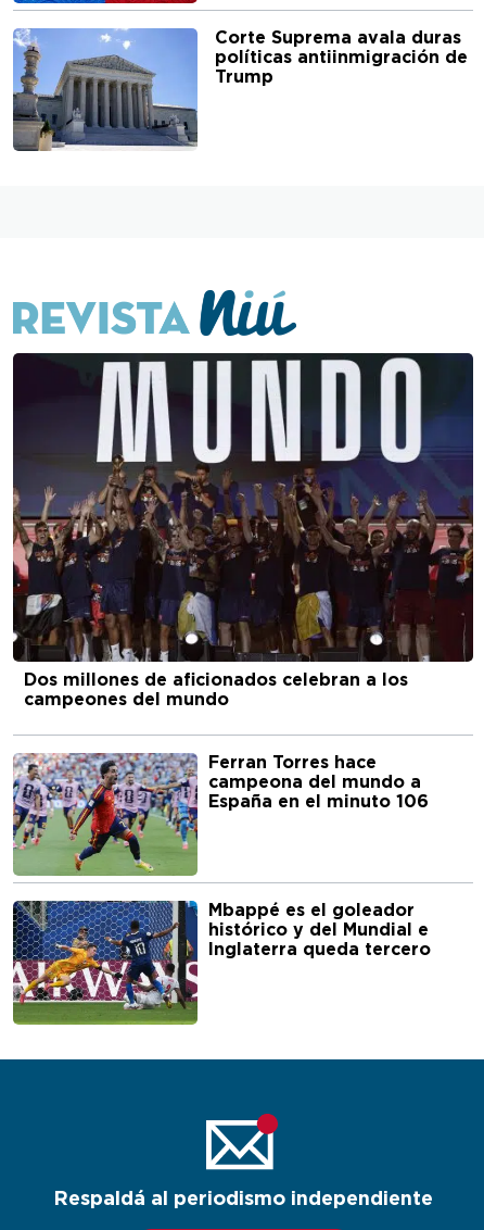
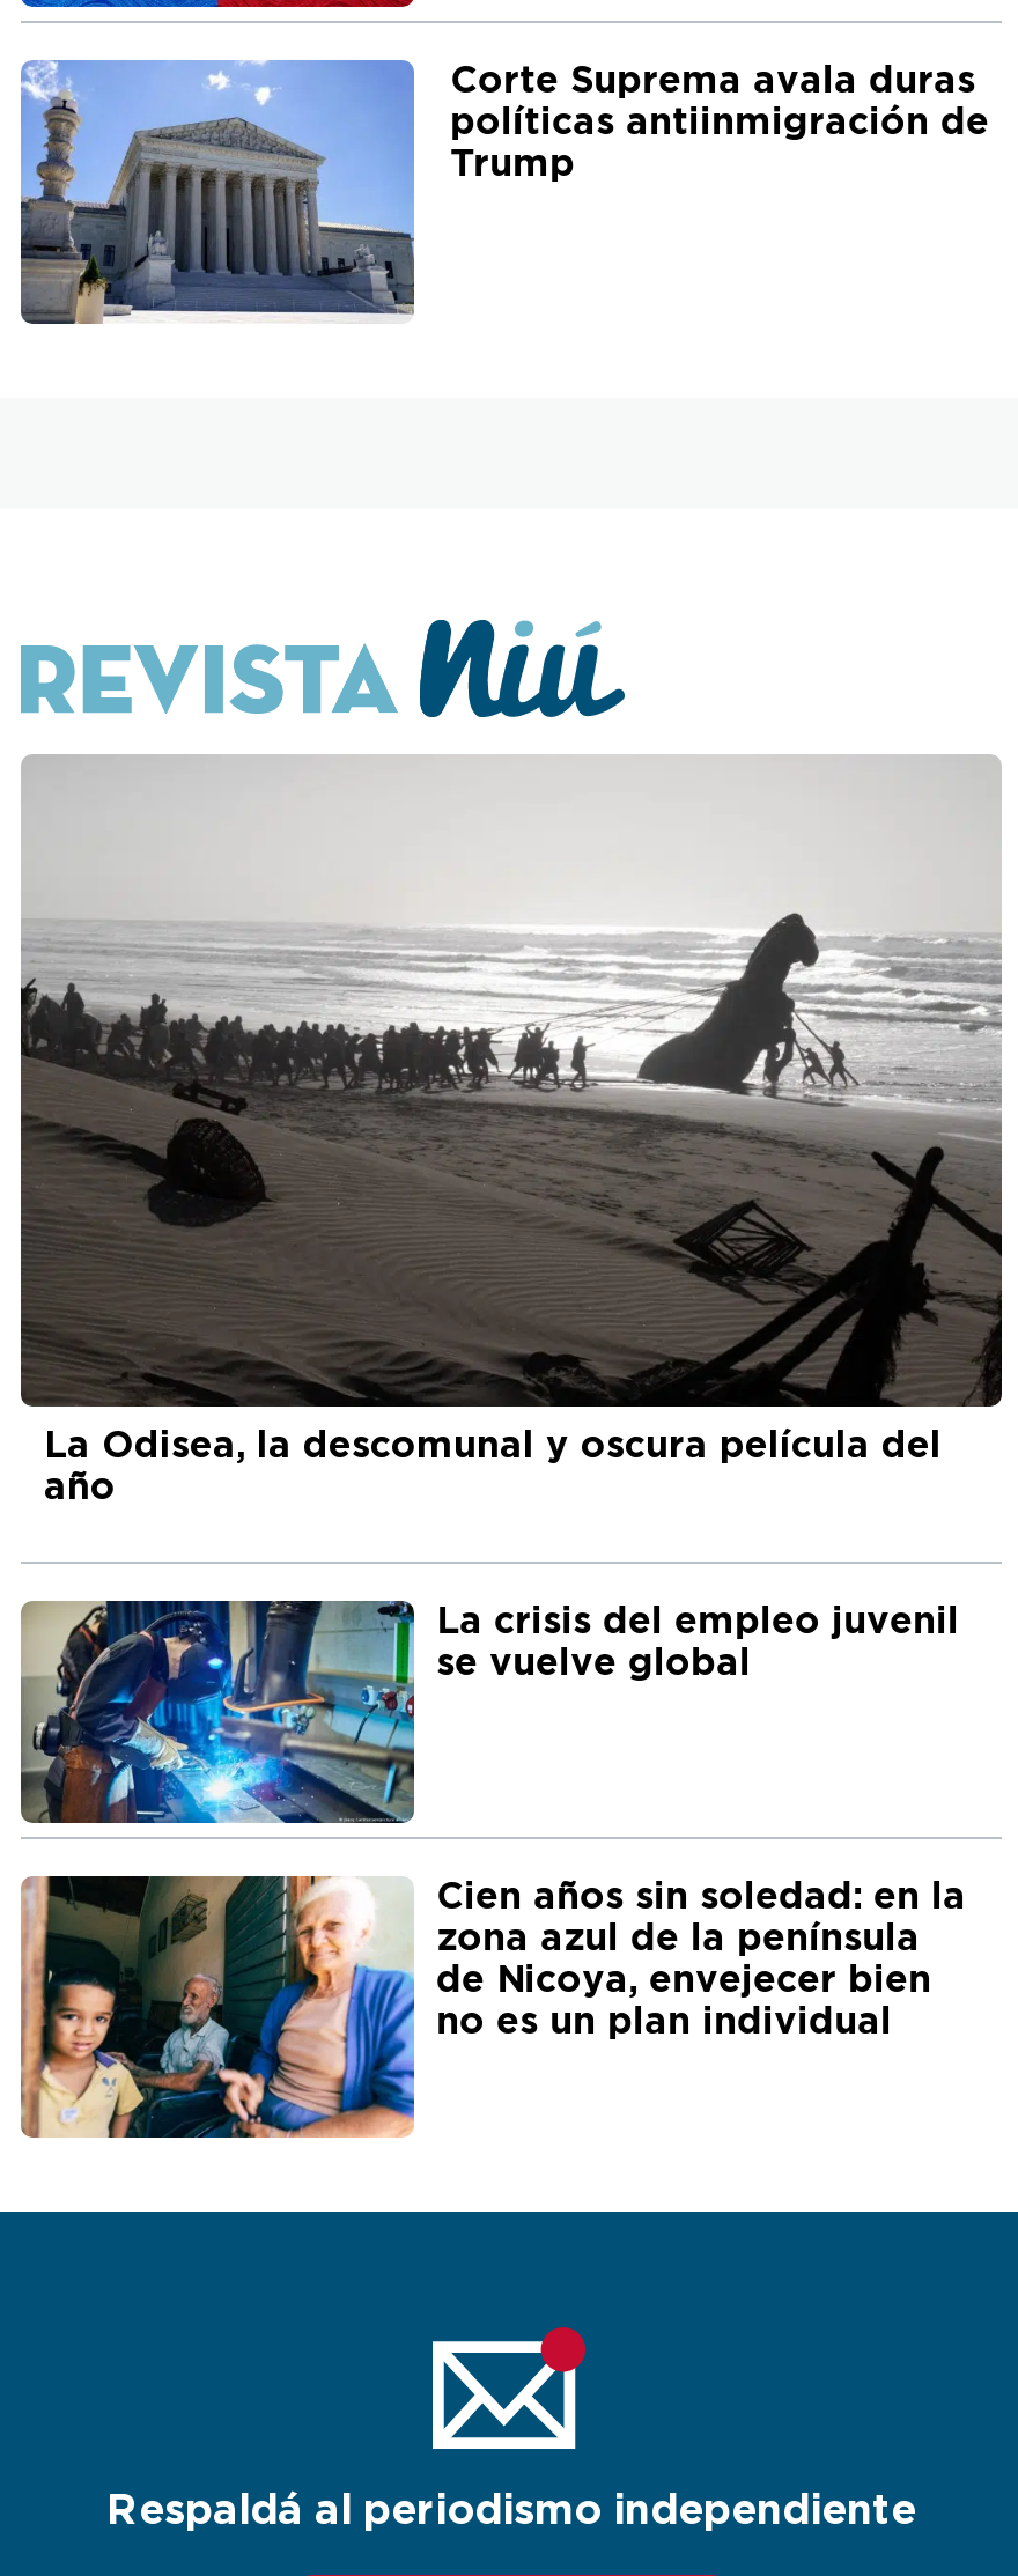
[12,352,474,708] [image] | Dos millones de aficionados celebran a los | campeones del mundo -> [21,752,1002,1507] [image] | La Odisea, la descomunal y oscura película del | año
[13,753,428,877] [image] | Ferran Torres hace | campeona del mundo a | España en el minuto 106 -> [21,1599,959,1825] [image] | La crisis del empleo juvenil | se vuelve global
[12,900,430,1026] [image] | Mbappé es el goleador | histórico y del Mundial e | Inglaterra queda tercero -> [19,1876,966,2142] [image] | Cien años sin soledad: en la | zona azul de la península | de Nicoya, envejecer bien | no es un plan individual

